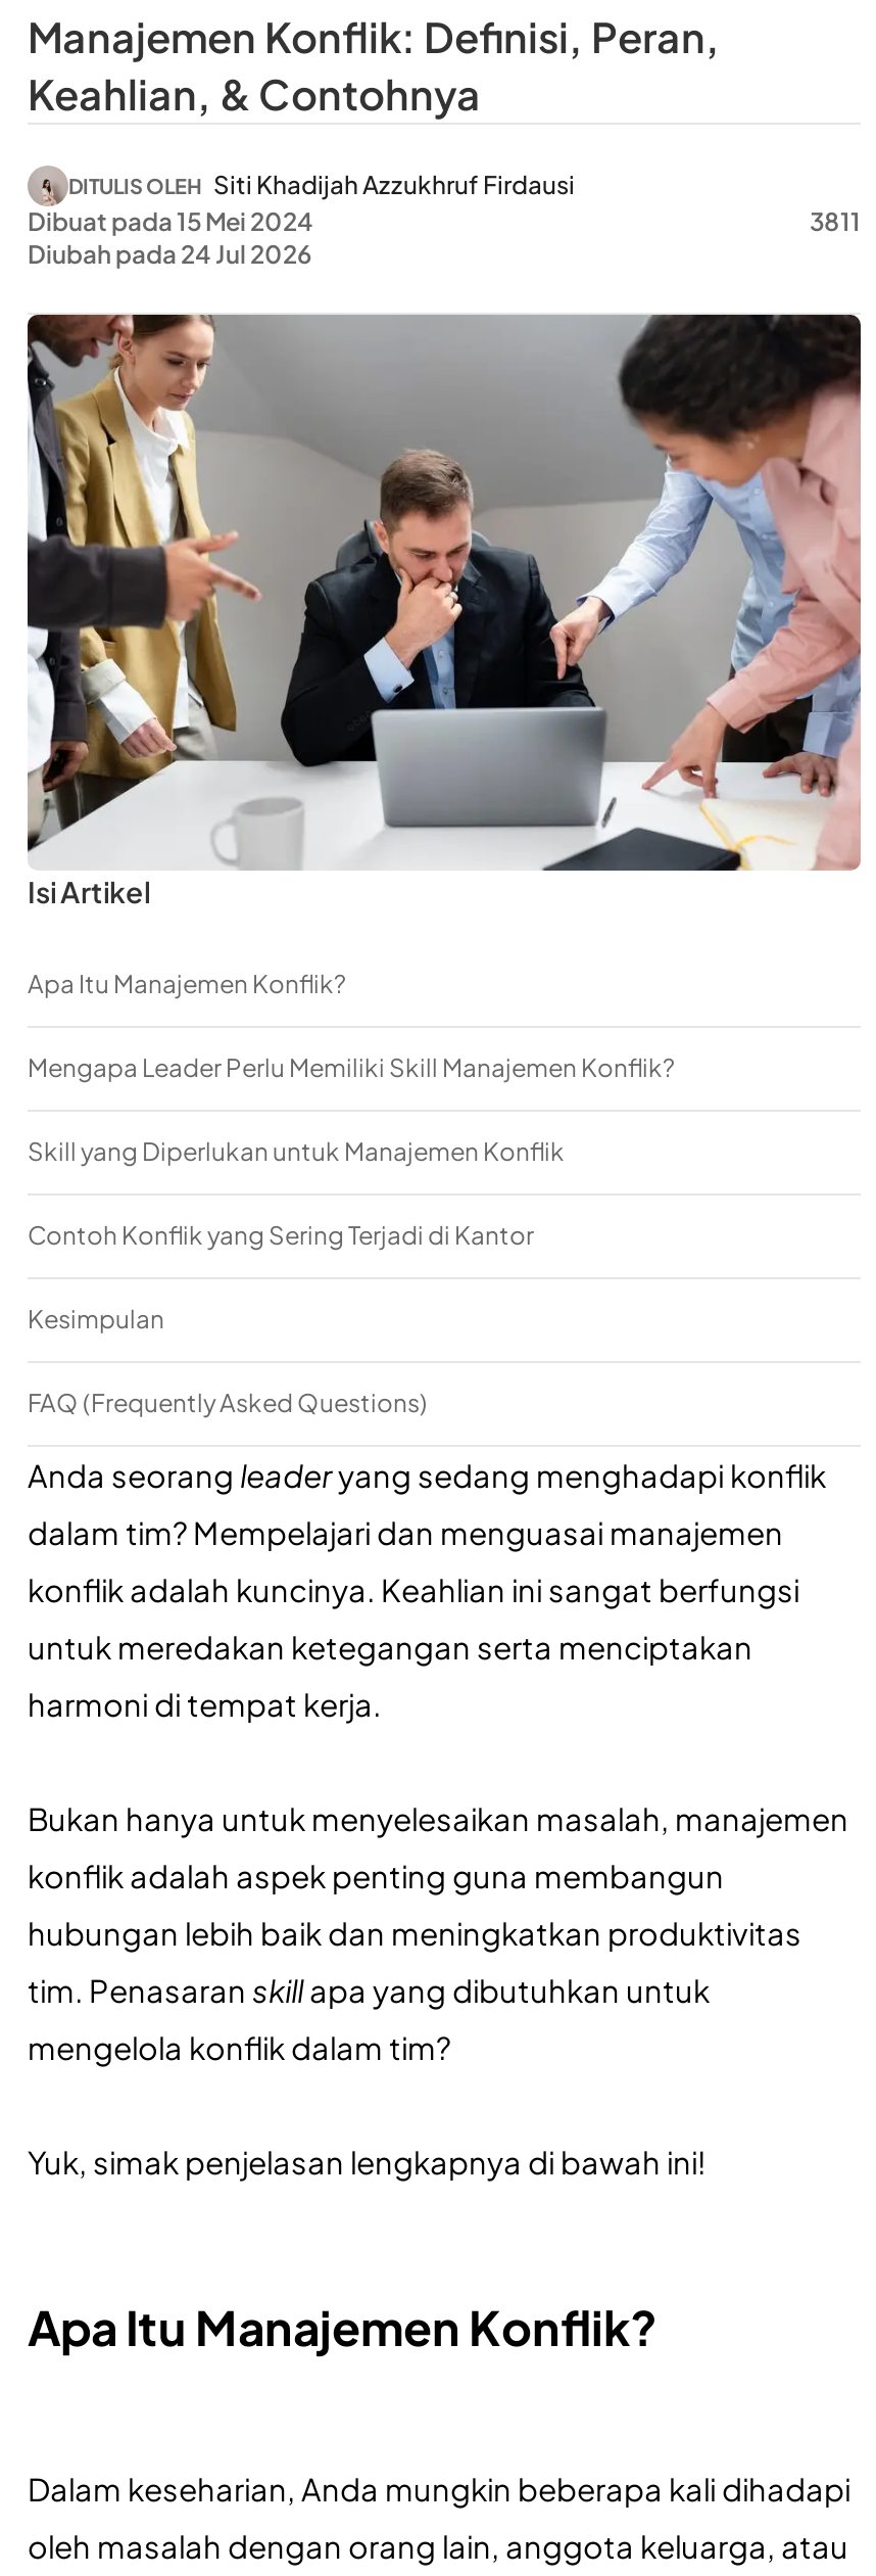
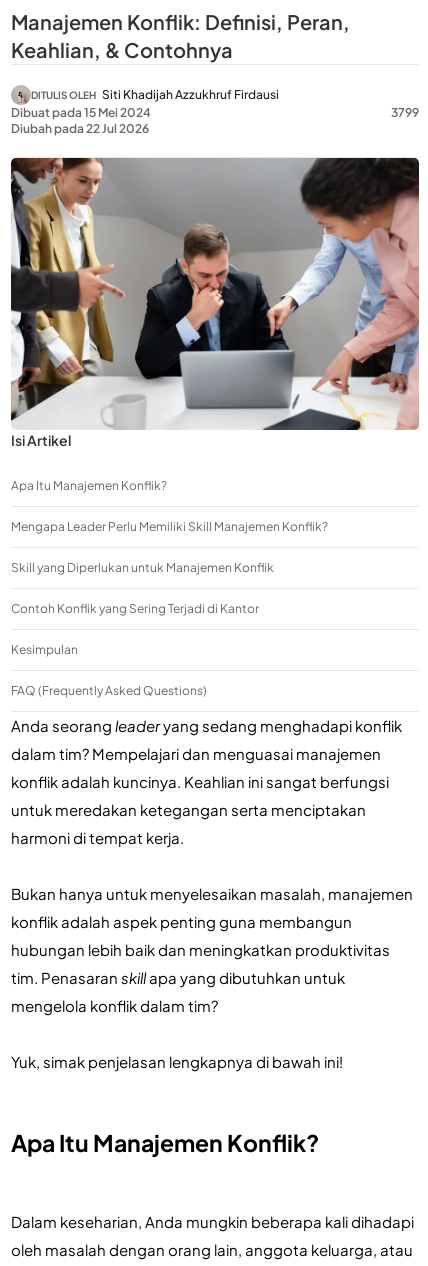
[810,206,861,237] 3811 -> [391,105,419,120] 3799
[28,239,311,270] Diubah pada 24 Jul 2026 -> [11,121,149,136] Diubah pada 22 Jul 2026

